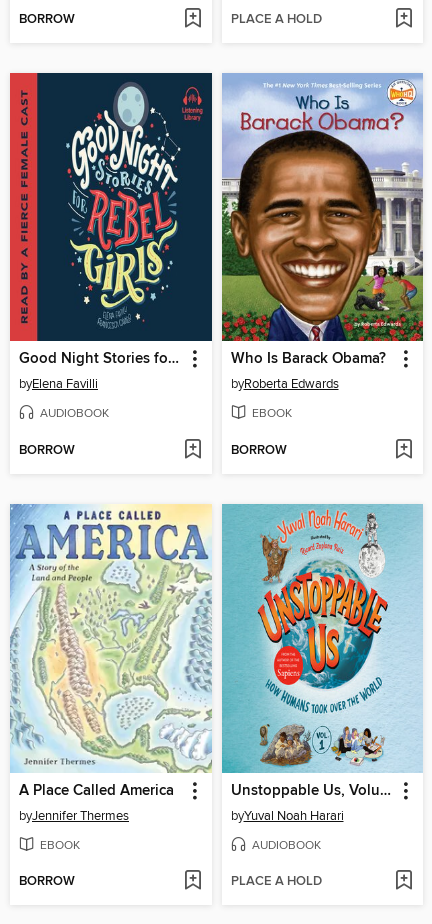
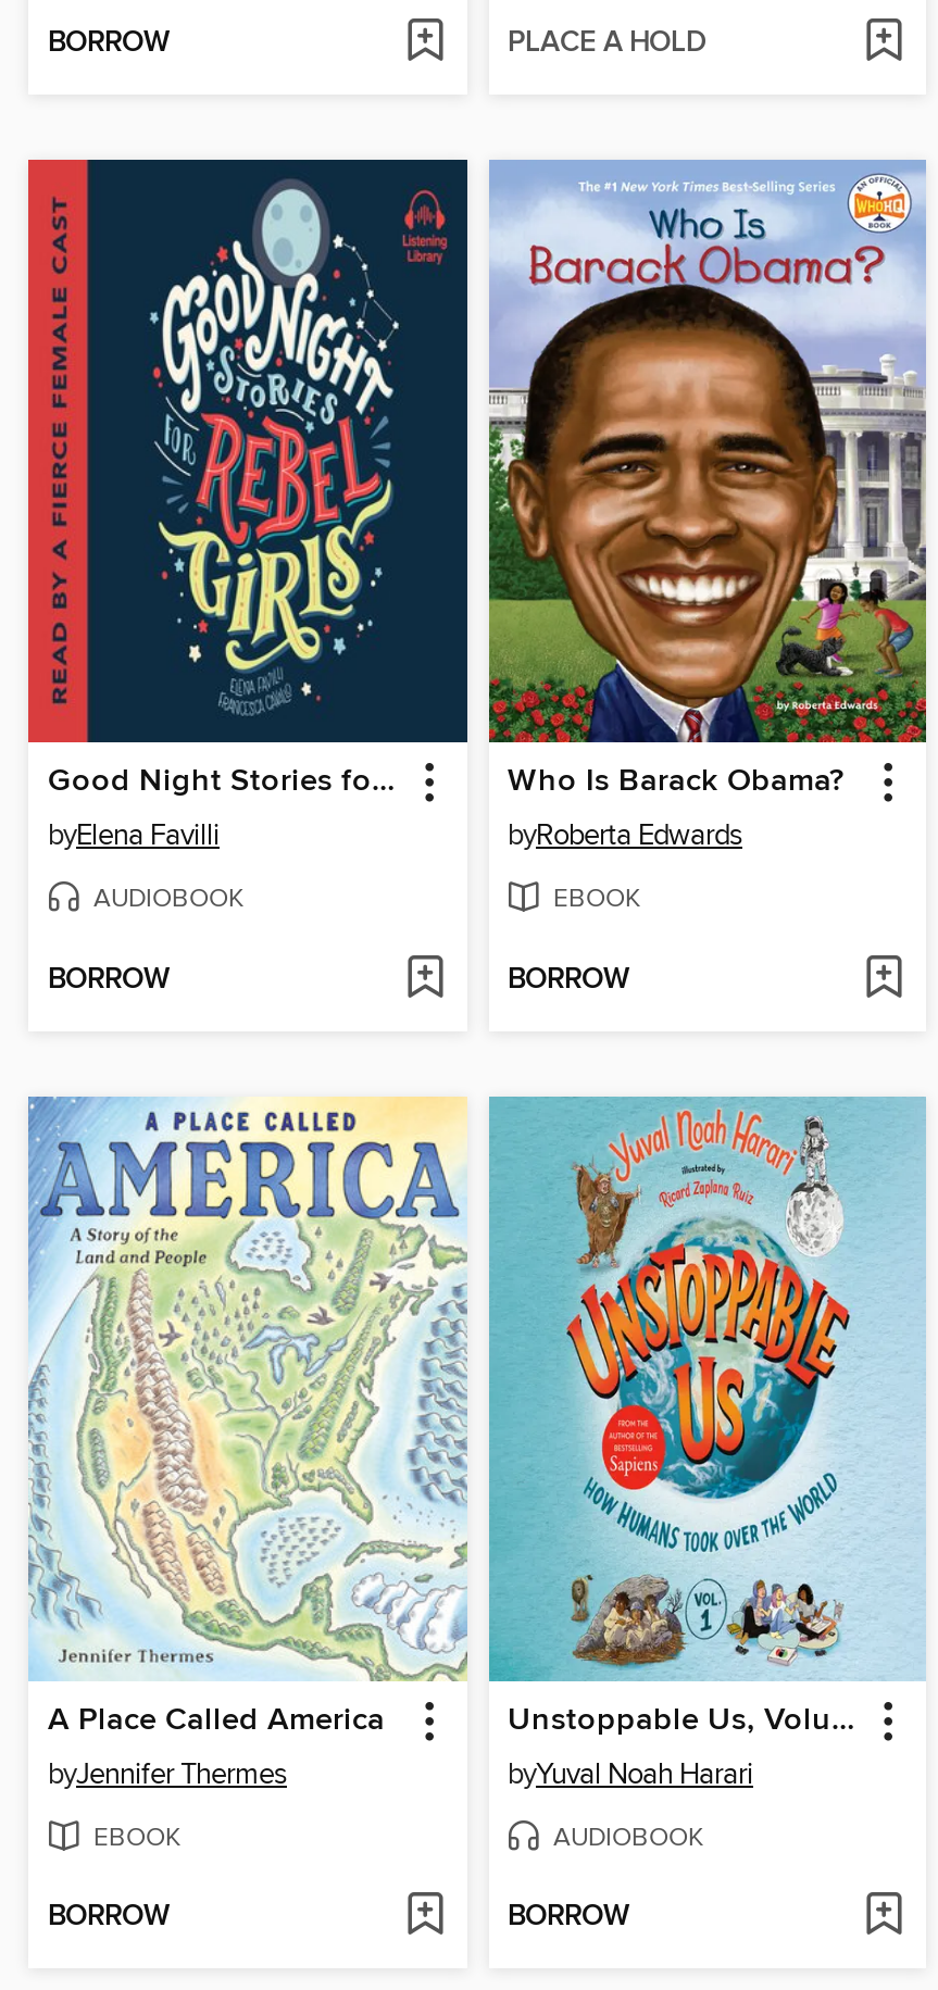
[230,873,321,890] PLACE A HOLD -> [508,1899,629,1936] BORROW

